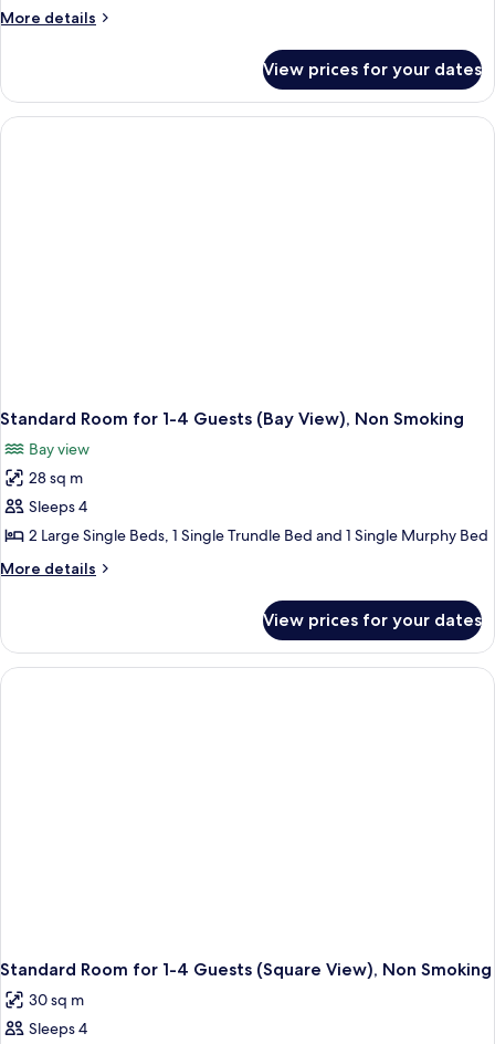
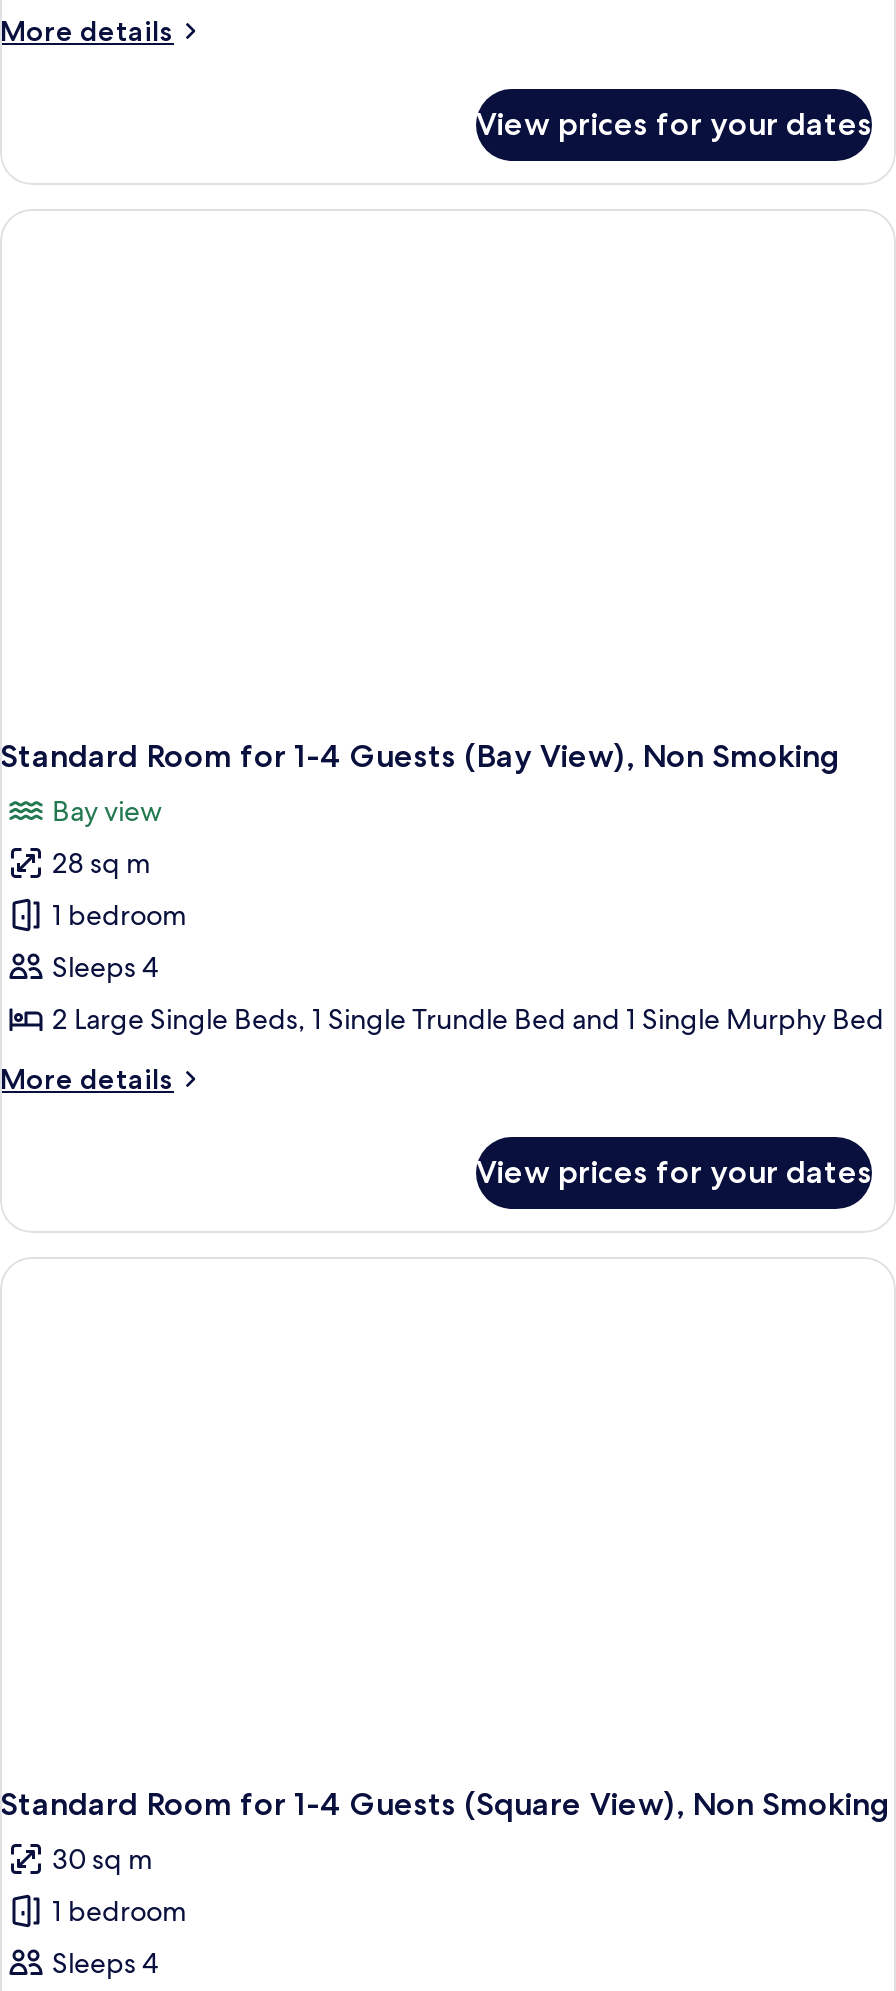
none -> [52,897,186,933] 1 bedroom
none -> [52,1893,186,1929] 1 bedroom

